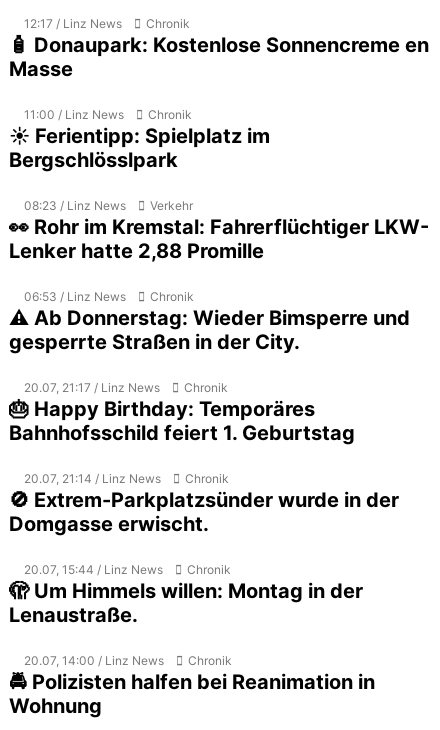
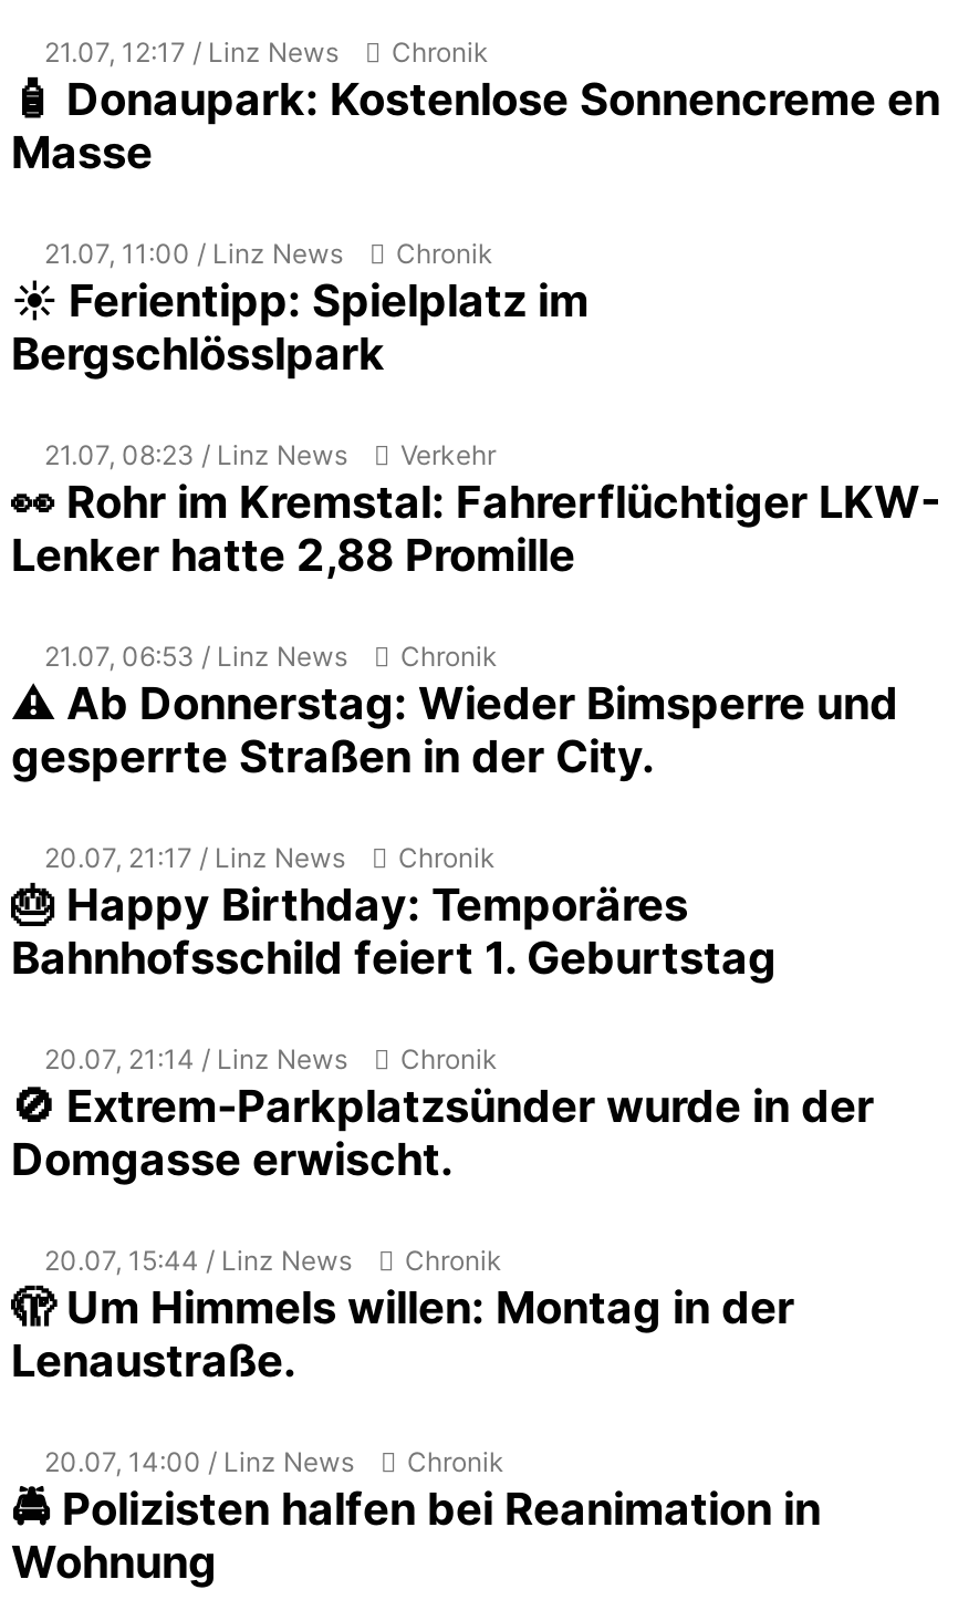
[24,16,190,31] 12:17 / Linz News Chronik -> [44,36,489,69] 21.07, 12:17 / Linz News Chronik
[24,107,192,122] 11:00 / Linz News Chronik -> [44,237,493,270] 21.07, 11:00 / Linz News Chronik
[24,198,193,213] 08:23 / Linz News Verkehr -> [44,438,496,472] 21.07, 08:23 / Linz News Verkehr
[24,289,194,304] 06:53 / Linz News Chronik -> [44,640,498,673] 21.07, 06:53 / Linz News Chronik

